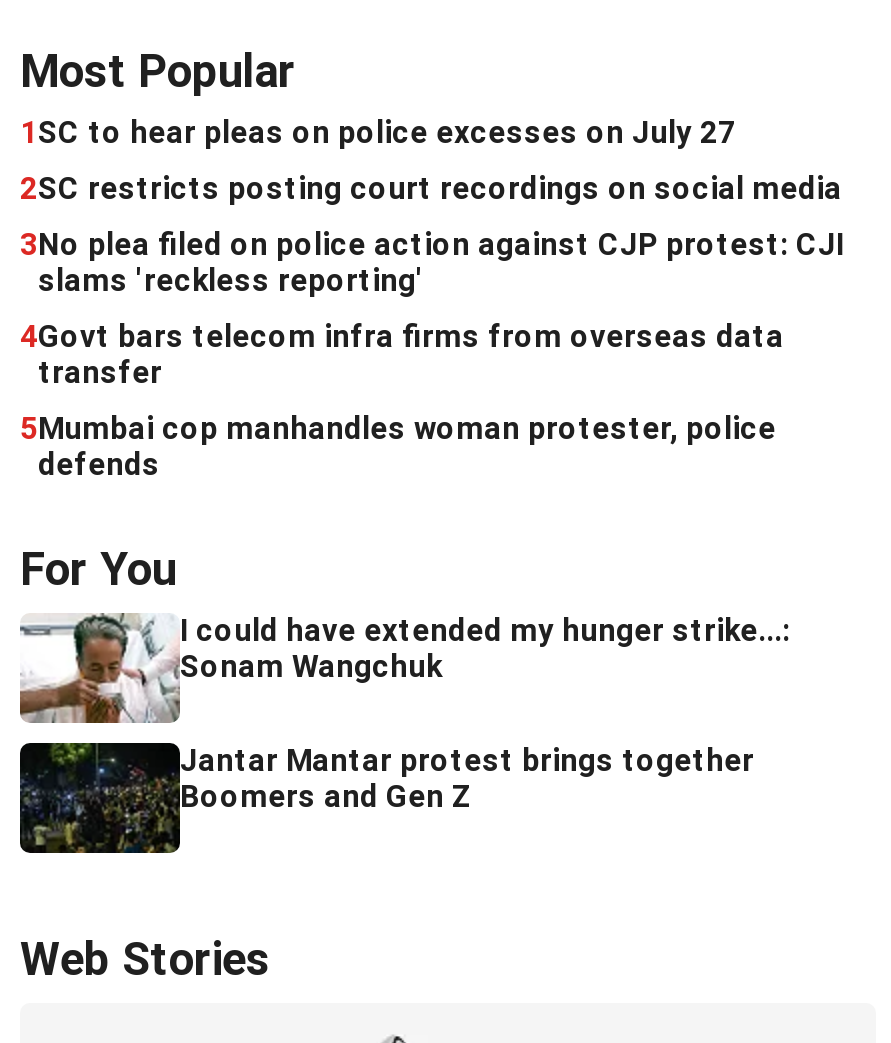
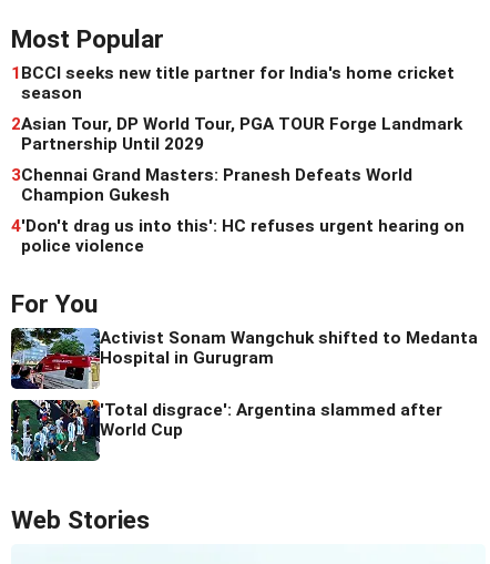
[20,115,844,483] 1 SC to hear pleas on police excesses on July 27 | 2SC restricts posting court recordings on social media | 3No plea filed on police action against CJP protest: CJI | slams 'reckless reporting' | 4Govt bars telecom infra firms from overseas data | transfer | 5Mumbai cop manhandles woman protester, police | defends -> [11,63,465,256] 1 BCCI seeks new title partner for India's home cricket | season | 2Asian Tour, DP World Tour, PGA TOUR Forge Landmark | Partnership Until 2029 | 3Chennai Grand Masters: Pranesh Defeats World | Champion Gukesh | 4'Don't drag us into this': HC refuses urgent hearing on | police violence
[20,613,790,725] [image] | I could have extended my hunger strike...: | Sonam Wangchuk -> [10,327,478,390] [image] | Activist Sonam Wangchuk shifted to Medanta | Hospital in Gurugram
[18,741,754,853] [image] | Jantar Mantar protest brings together | Boomers and Gen Z -> [10,399,442,462] [image] | 'Total disgrace': Argentina slammed after | World Cup

